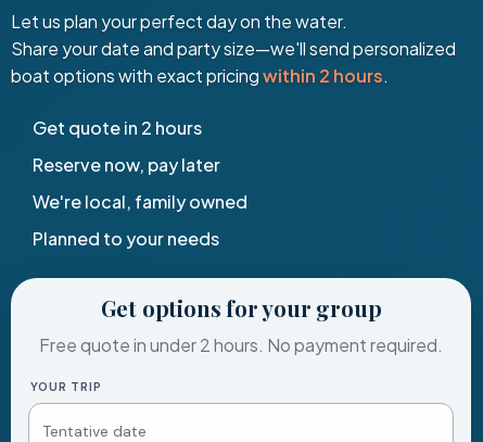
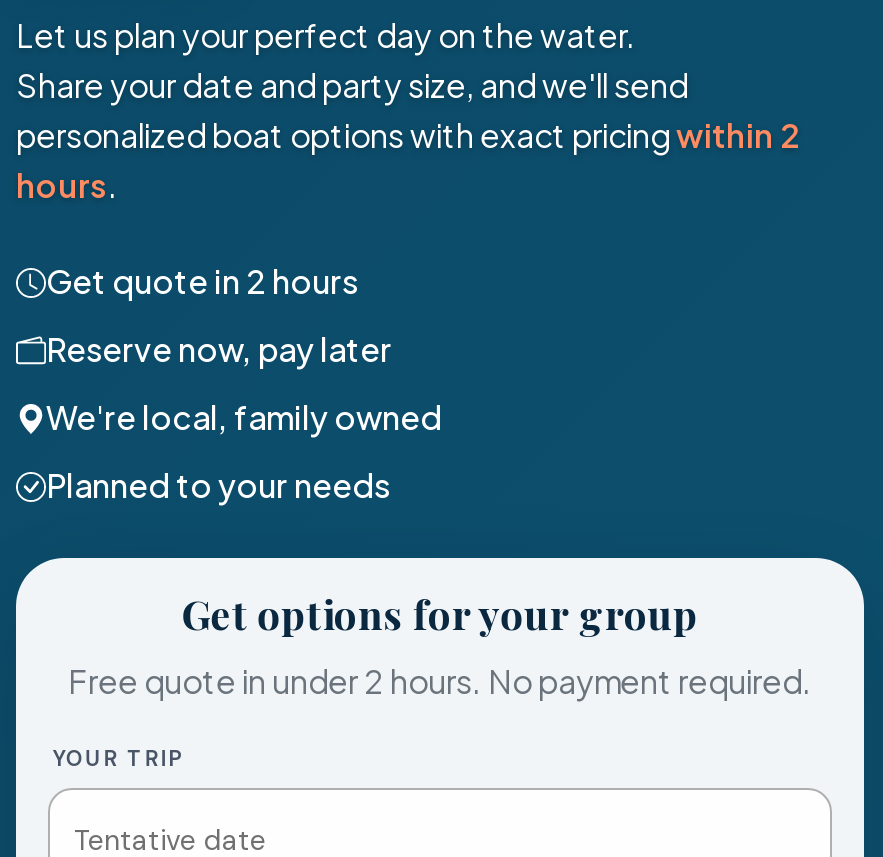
[11,37,456,87] Share your date and party size—we'll send personalized | boat options with exact pricing within 2 hours. -> [16,65,800,207] Share your date and party size, and we'll send | personalized boat optionswith exact pricing within 2 | hours.

